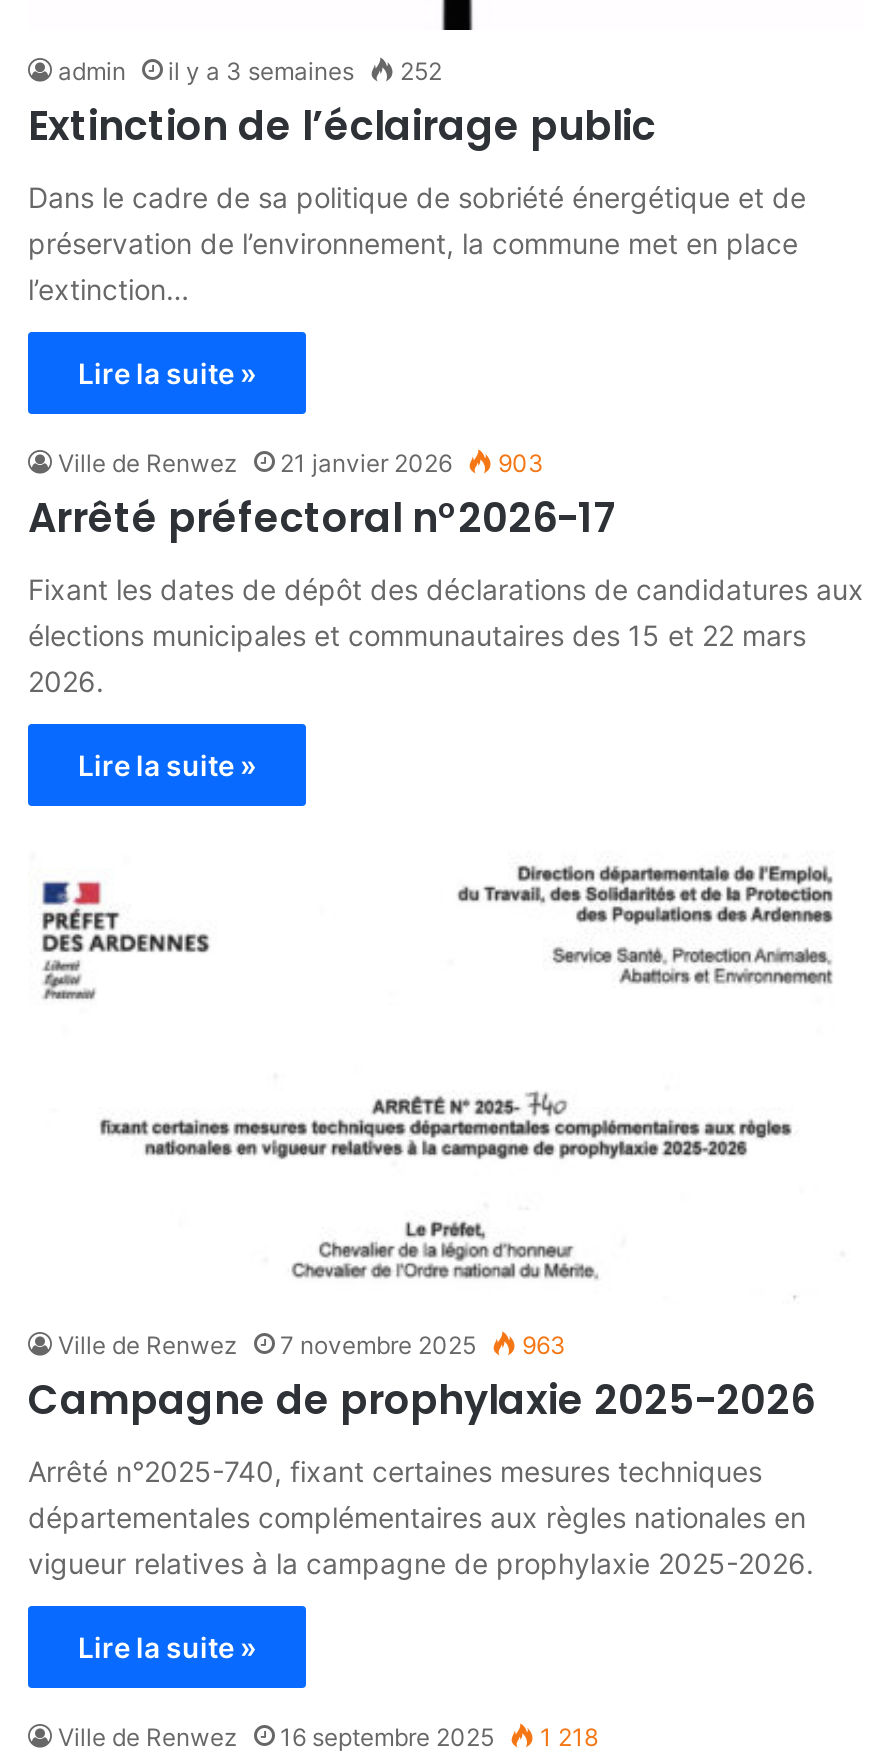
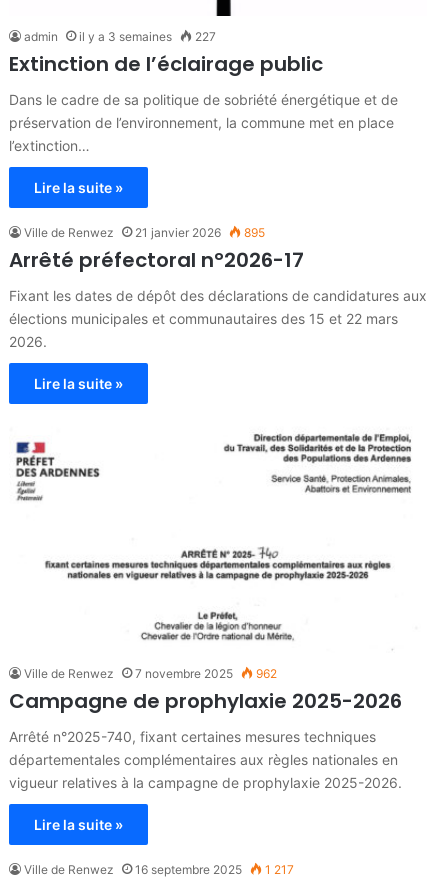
[58,55,442,85] admin il y a 3 semaines 252 -> [24,29,216,44] admin il y a 3 semaines 227
[58,447,544,477] Ville de Renwez 21 janvier 2026 903 -> [24,225,265,240] Ville de Renwez 21 janvier 2026 895
[58,1331,566,1361] Ville de Renwez 7 novembre 2025 963 -> [24,666,277,681] Ville de Renwez 7 novembre 2025 962
[58,1723,598,1753] Ville de Renwez 16 septembre 2025 1 218 -> [24,862,294,877] Ville de Renwez 16 septembre 2025 1 217

